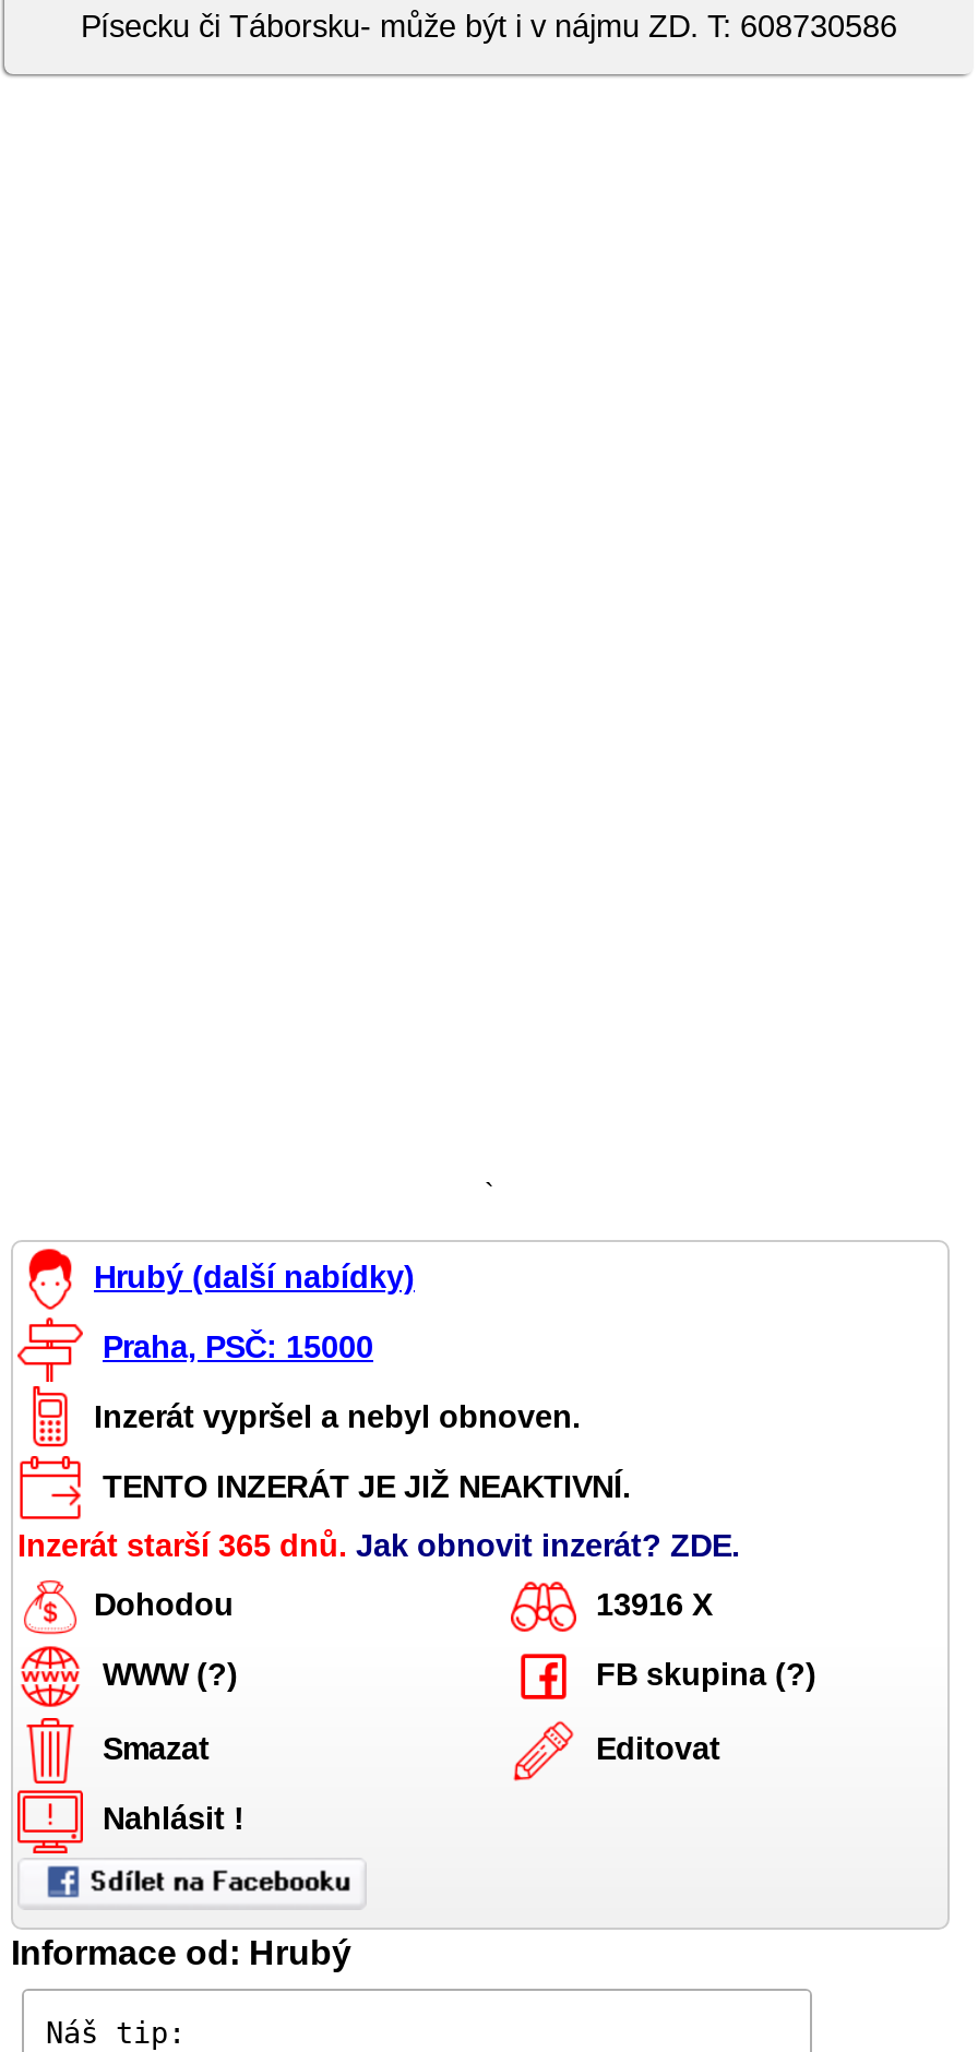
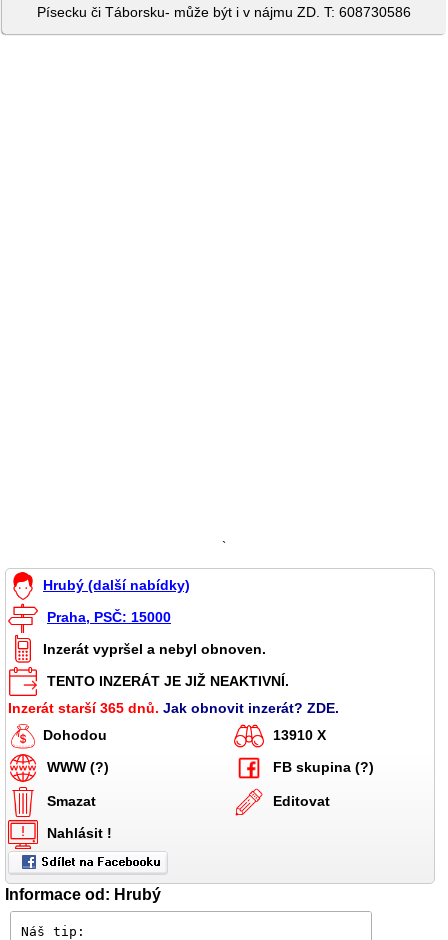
[587,1587,712,1622] 13916 X -> [269,727,326,743] 13910 X

